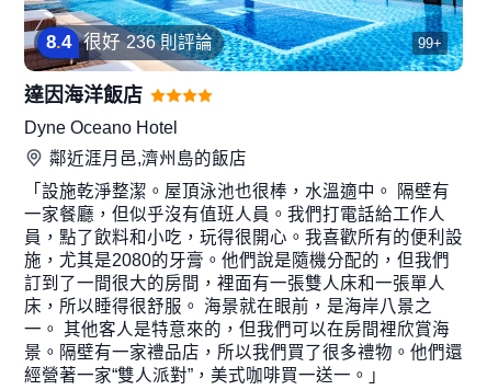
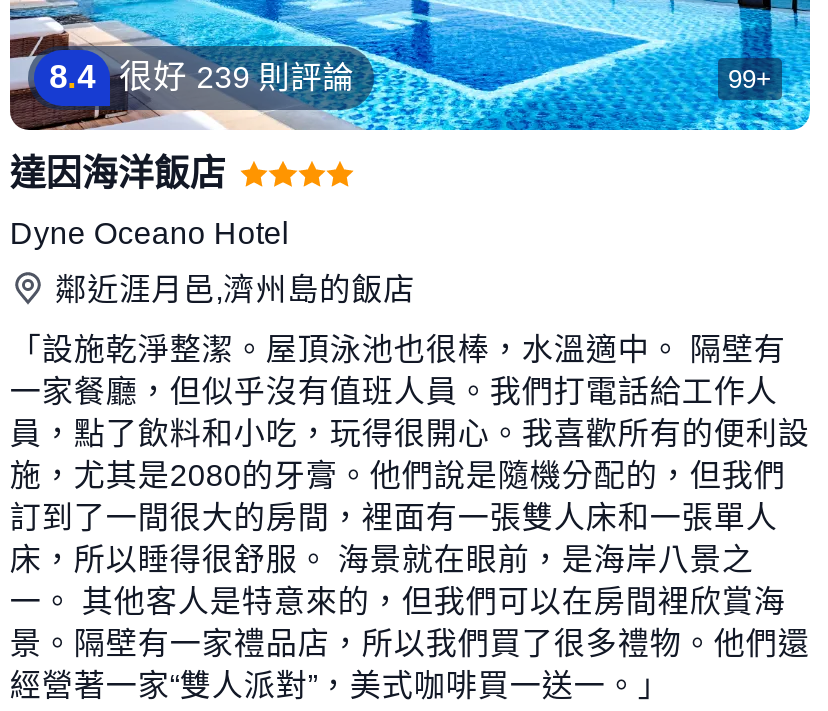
[46,32,213,53] 8.4 很好 236 則評論 -> [49,58,354,96] 8.4 很好 239 則評論

